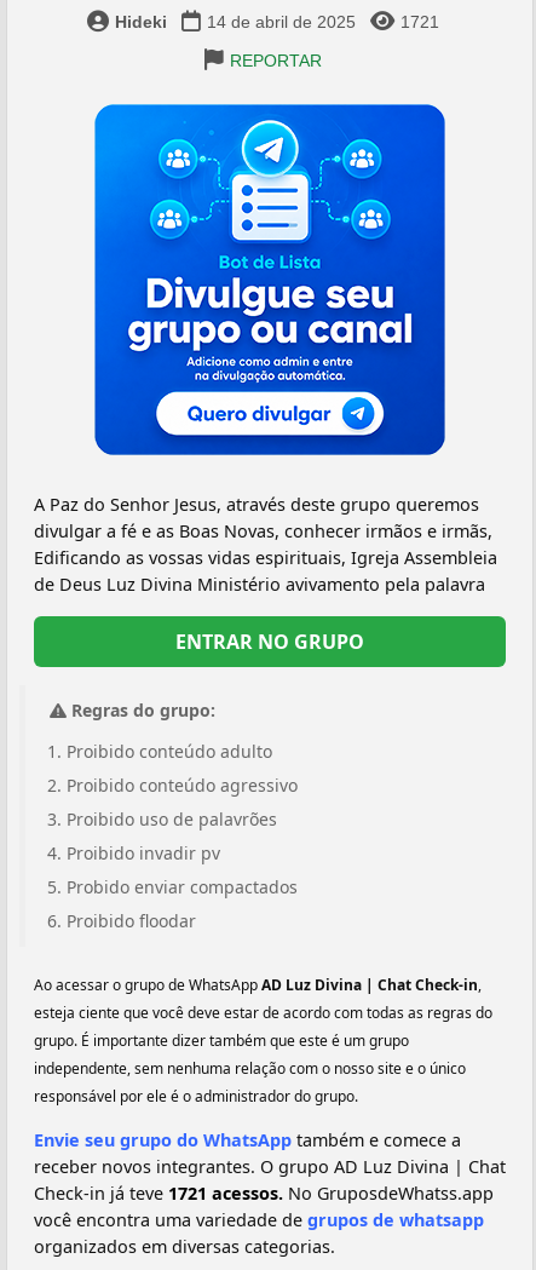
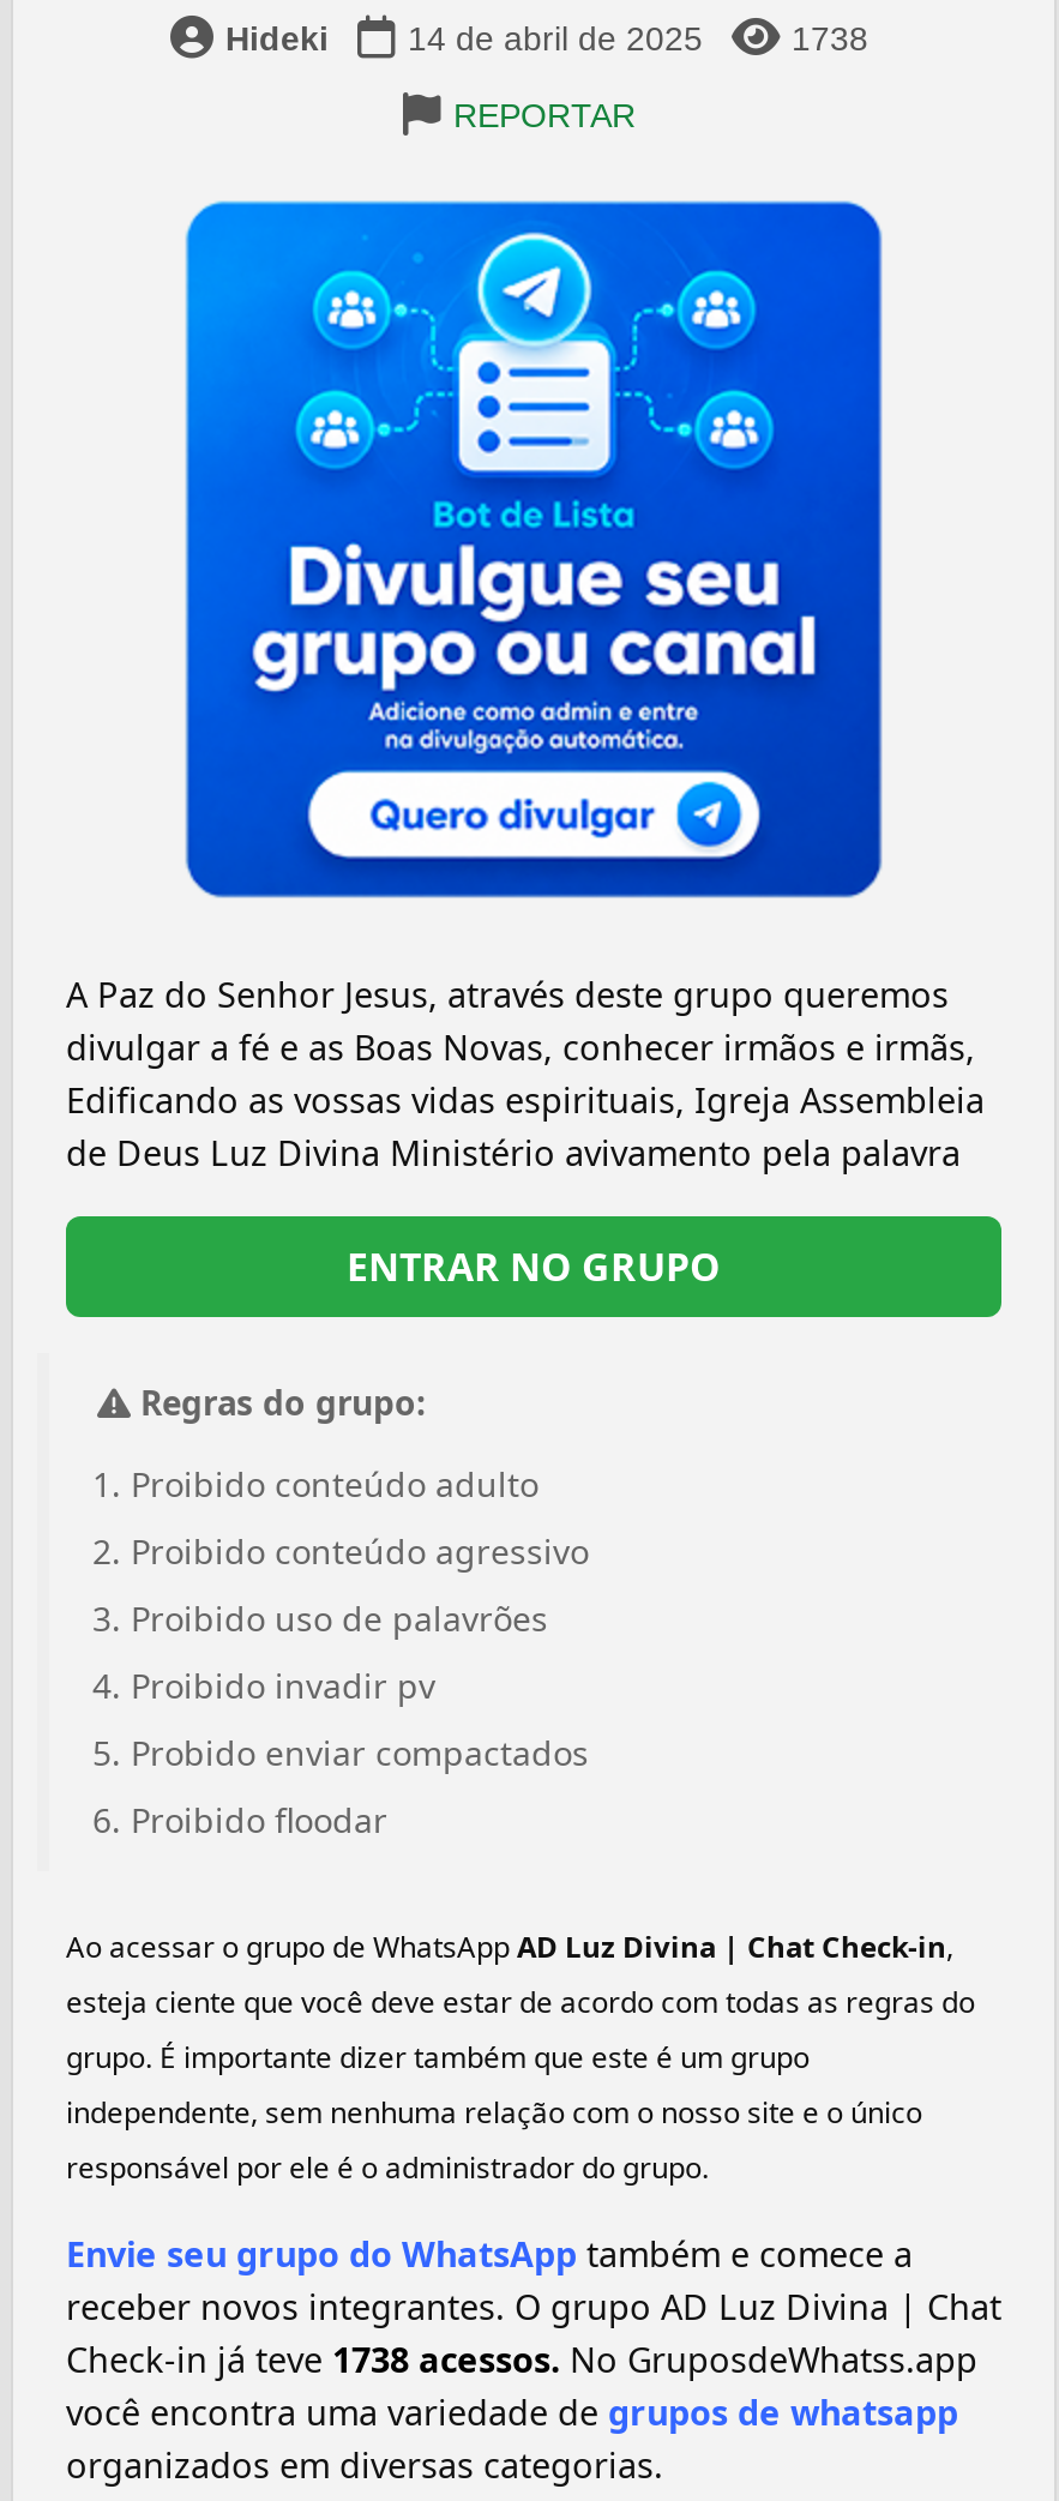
[400,12,439,31] 1721 -> [792,19,868,58] 1738
[34,1182,494,1205] Check-in já teve 1721 acessos. No GruposdeWhatss.app -> [66,2337,977,2383] Check-in já teve 1738 acessos. No GruposdeWhatss.app

